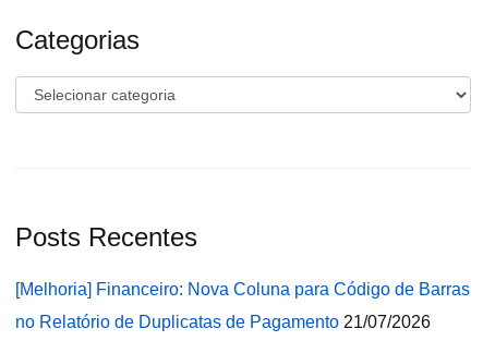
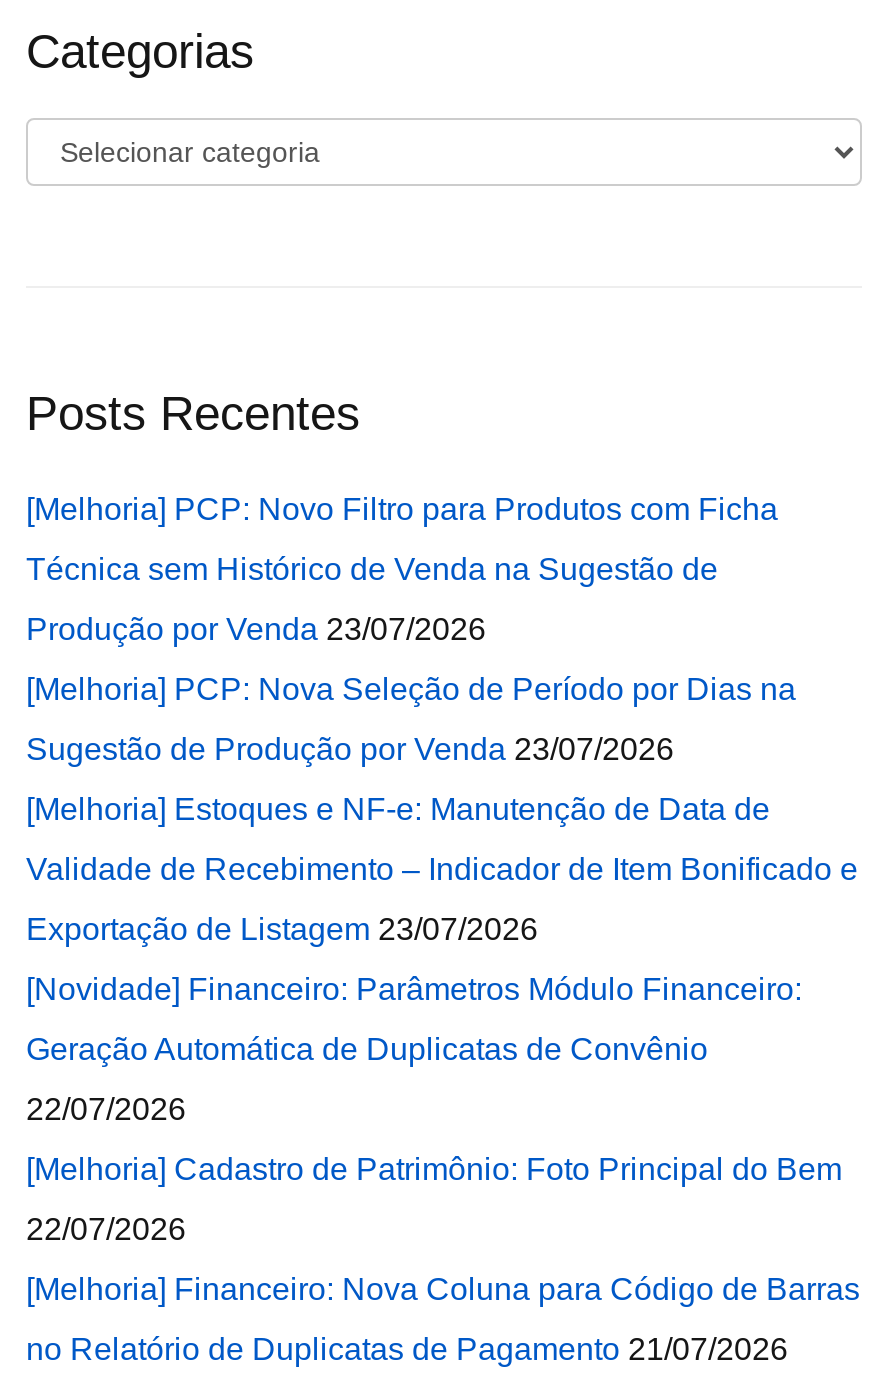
none -> [26,492,858,1246] [Melhoria] PCP: Novo Filtro para Produtos com Ficha | Técnica sem Histórico de Venda na Sugestão de | Produção por Venda 23/07/2026 | [Melhoria] PCP: Nova Seleção de Período por Dias na | Sugestão de Produção por Venda 23/07/2026 | [Melhoria] Estoques e NF-e: Manutenção de Data de | Validade de Recebimento – Indicador de Item Bonificado e | Exportação de Listagem 23/07/2026 | [Novidade] Financeiro: Parâmetros Módulo Financeiro: | Geração Automática de Duplicatas de Convênio | 22/07/2026 | [Melhoria] Cadastro de Patrimônio: Foto Principal do Bem | 22/07/2026

